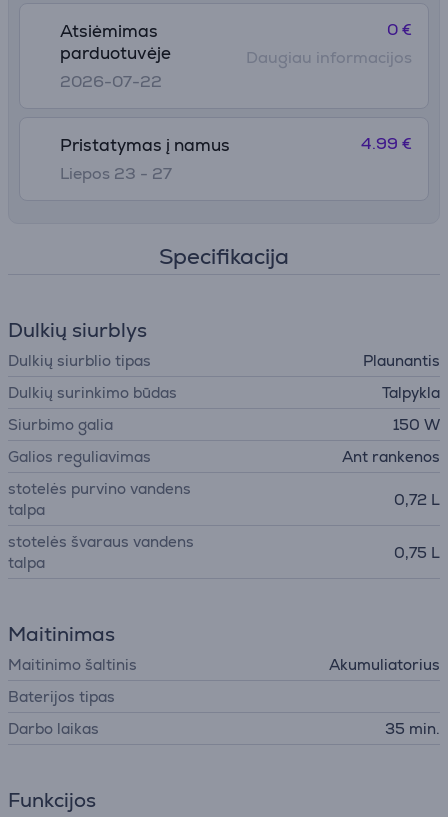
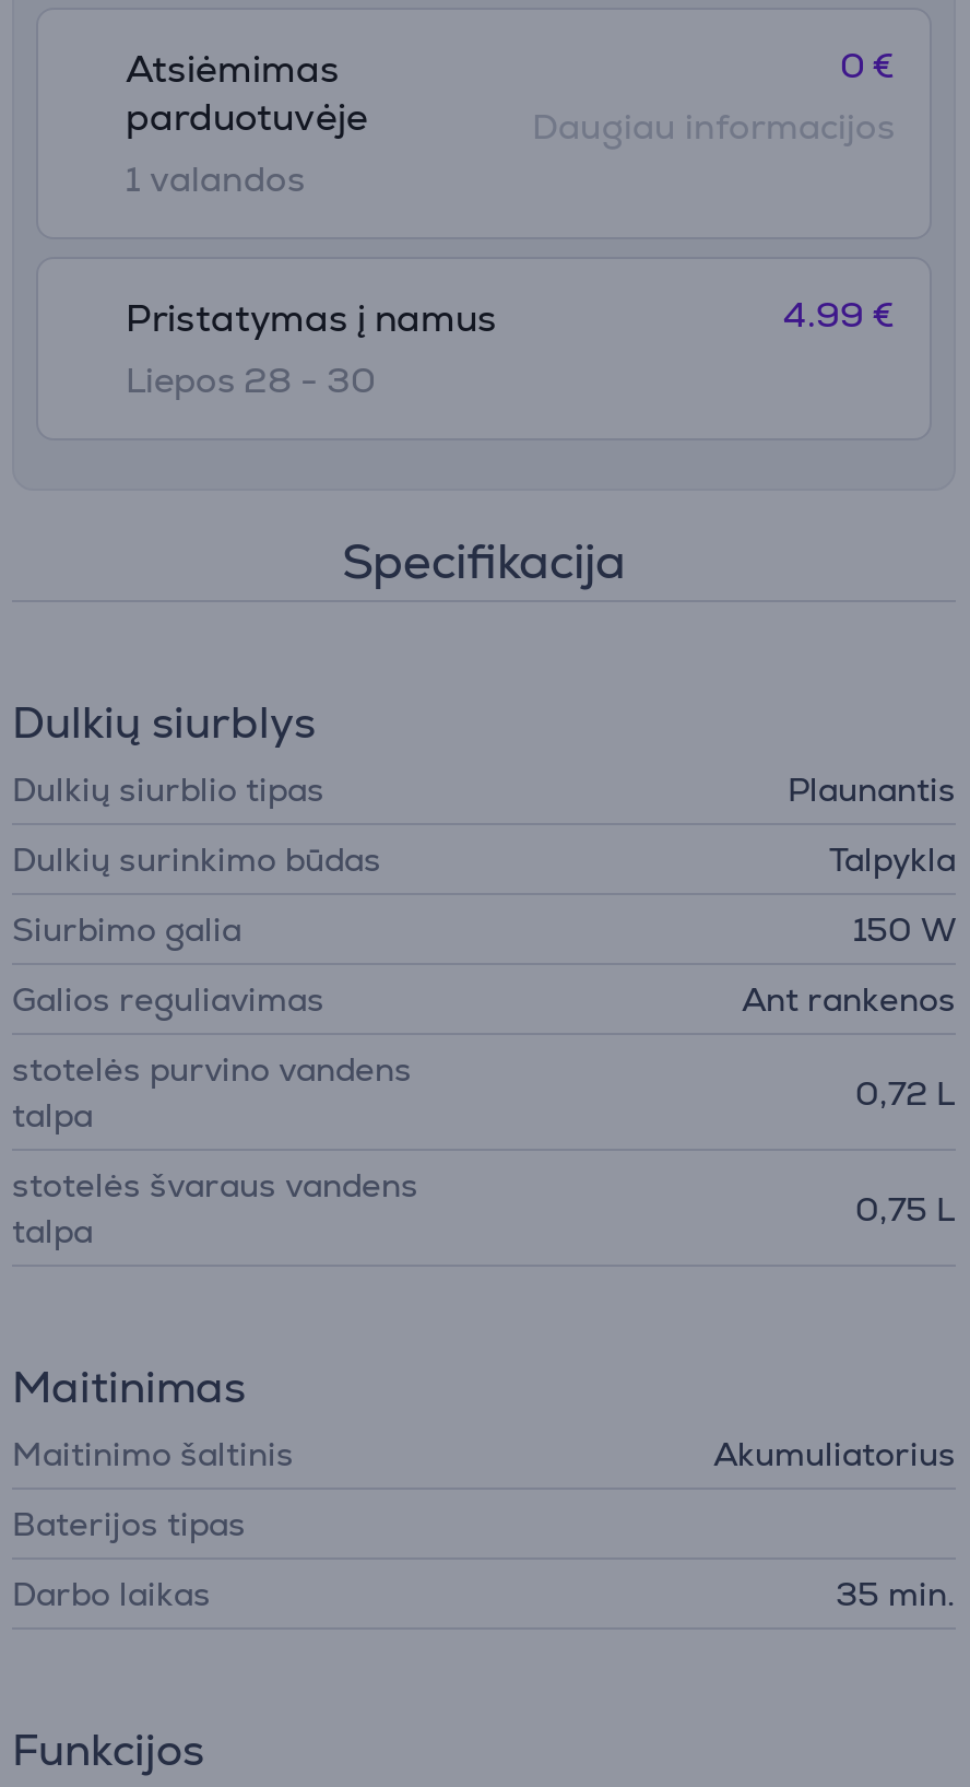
[60,71,162,92] 2026-07-22 -> [126,156,305,202] 1 valandos
[60,163,172,184] Liepos 23 - 27 -> [126,357,375,403] Liepos 28 - 30

